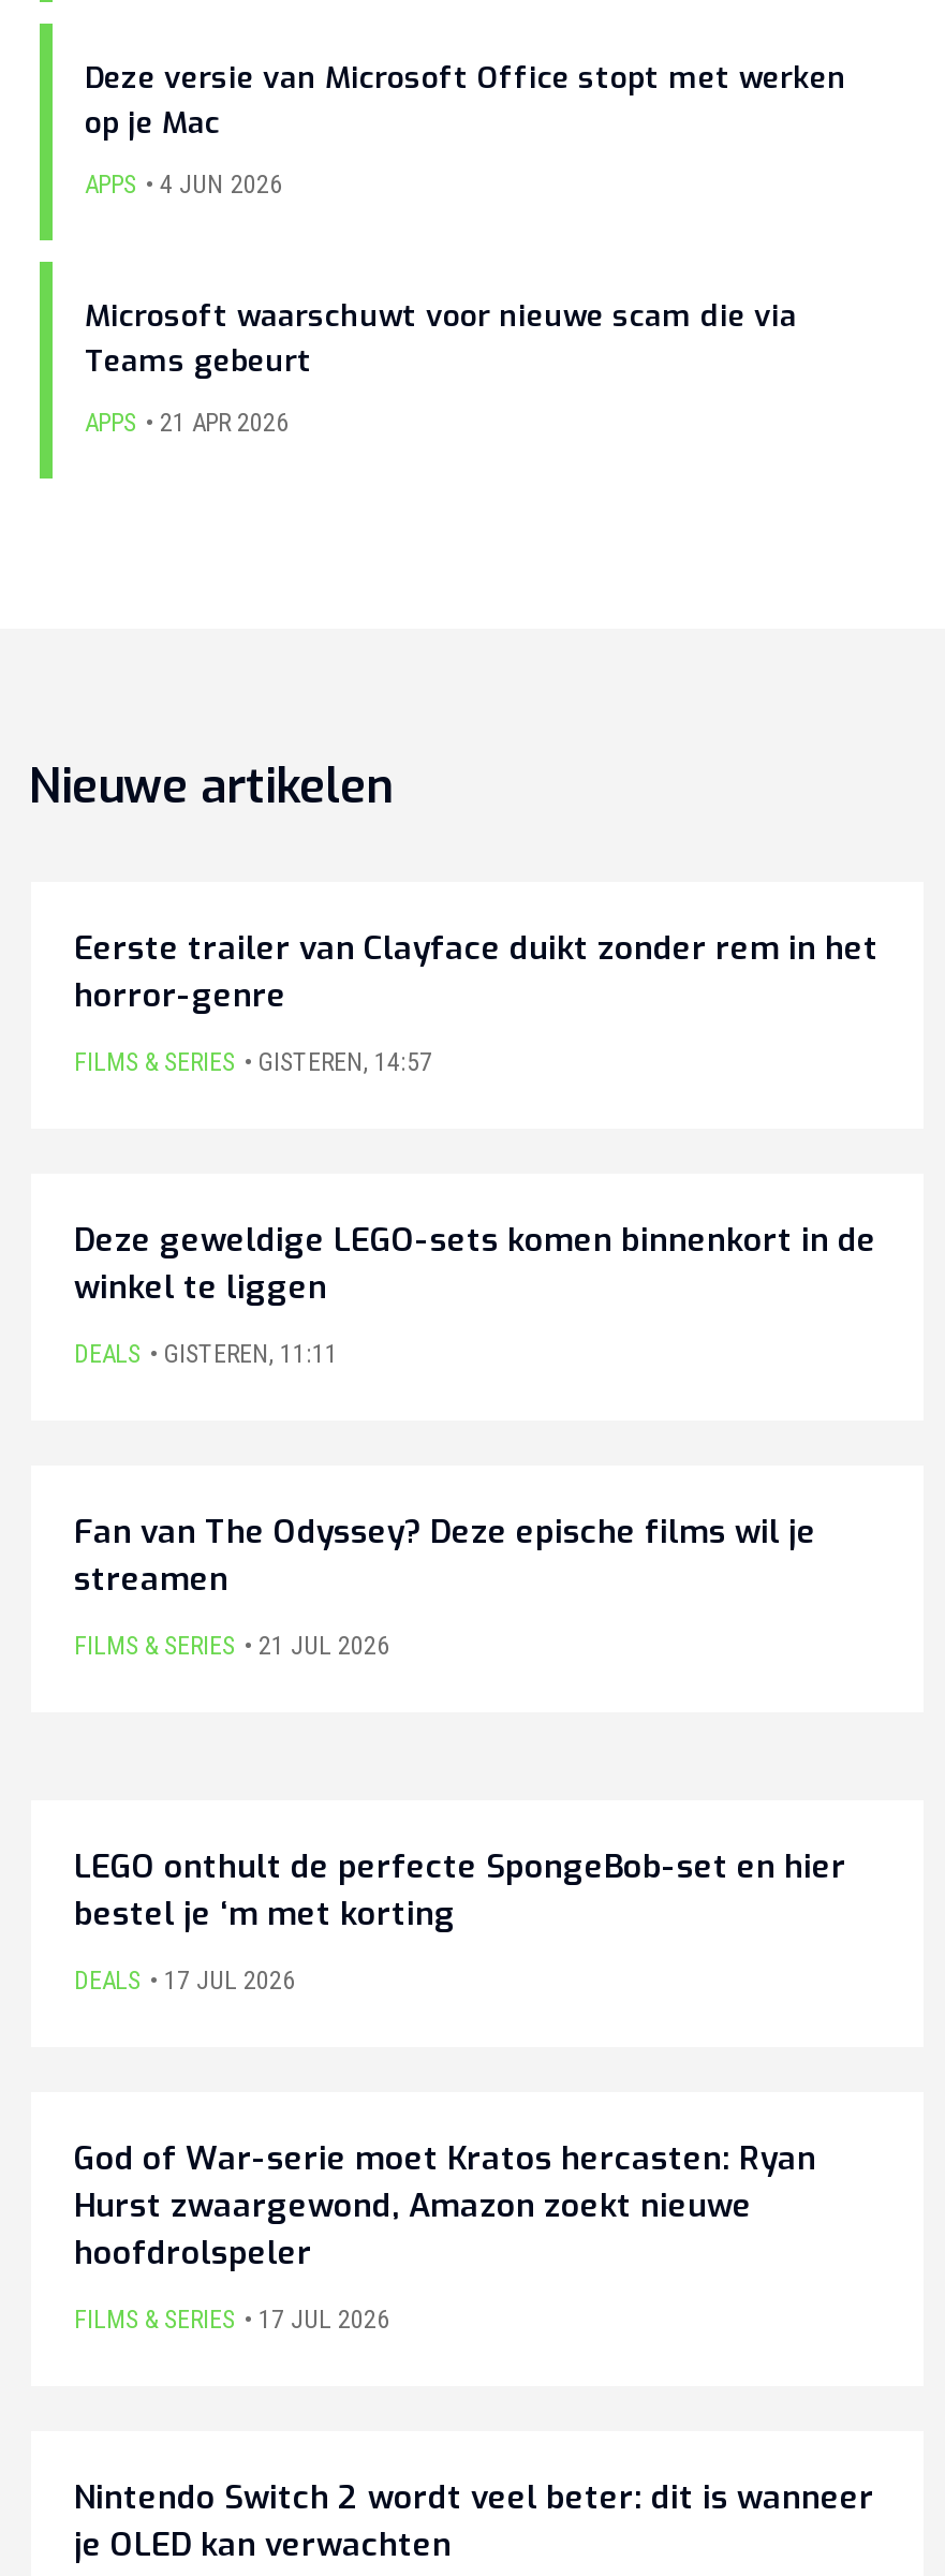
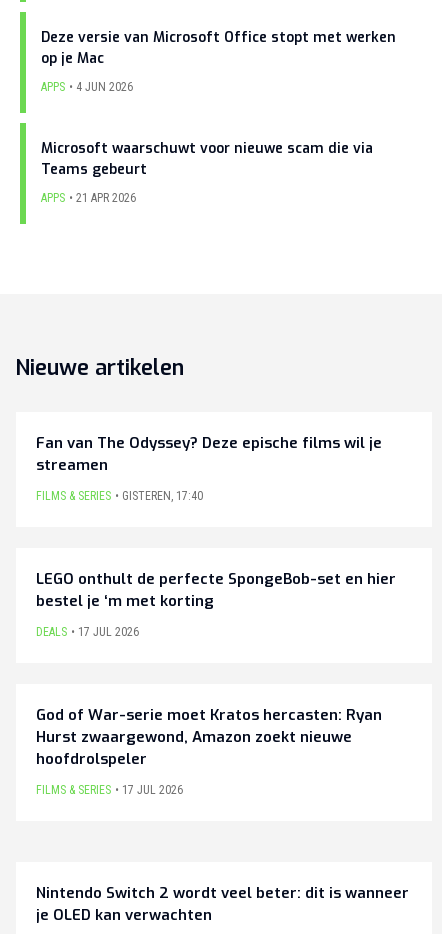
[74,927,878,1077] Eerste trailer van Clayface duikt zonder rem in het | horror-genre | FILMS & SERIES GISTEREN, 14:57 -> none
[74,1219,876,1369] Deze geweldige LEGO-sets komen binnenkort in de | winkel te liggen | DEALS GISTEREN, 11:11 -> none
[74,1631,389,1661] FILMS & SERIES 21 JUL 2026 -> [36,489,203,503] FILMS & SERIES GISTEREN, 17:40
moved [74,1845,846,2334] -> [36,569,396,797]: LEGO onthult de perfecte SpongeBob-set en hier | bestel je ‘m met korting | DEALS 17 JUL 2026 | God of War-serie moet Kratos hercasten: Ryan | Hurst zwaargewond, Amazon zoekt nieuwe | hoofdrolspeler | FILMS & SERIES 17 JUL 2026

